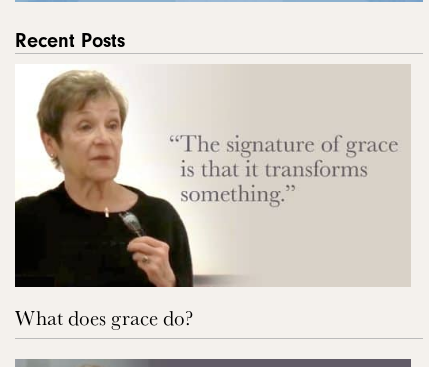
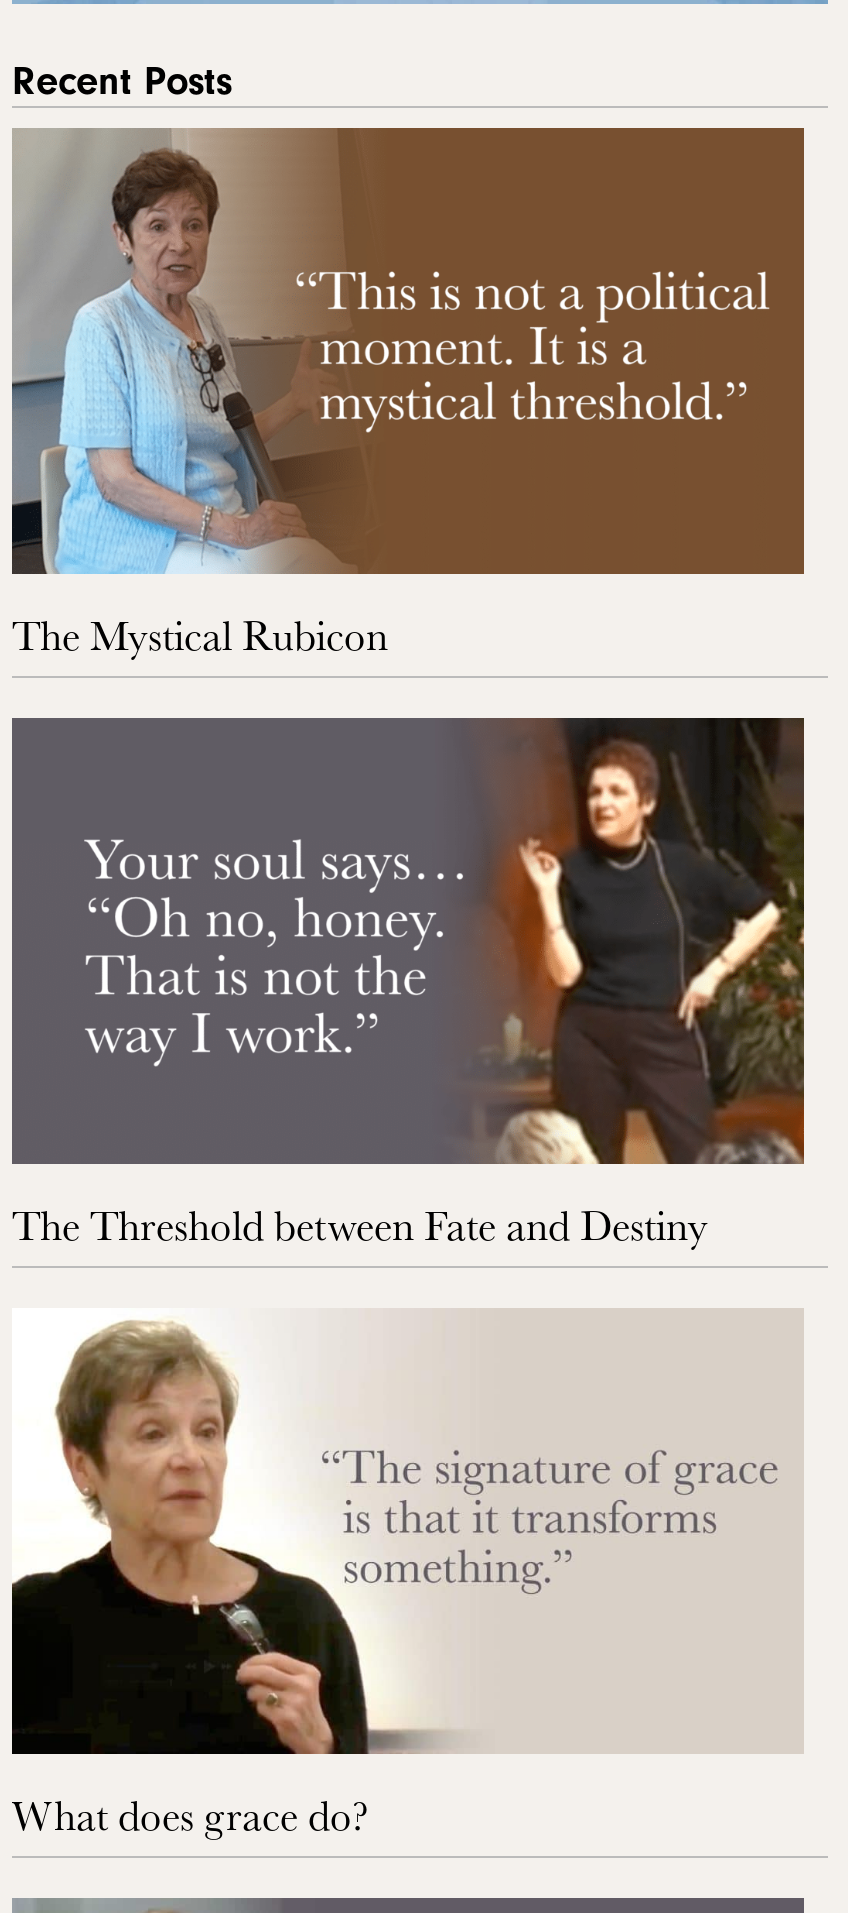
none -> [12,126,806,662] [image] | The Mystical Rubicon
none -> [12,716,804,1252] [image] | The Threshold between Fate and Destiny

